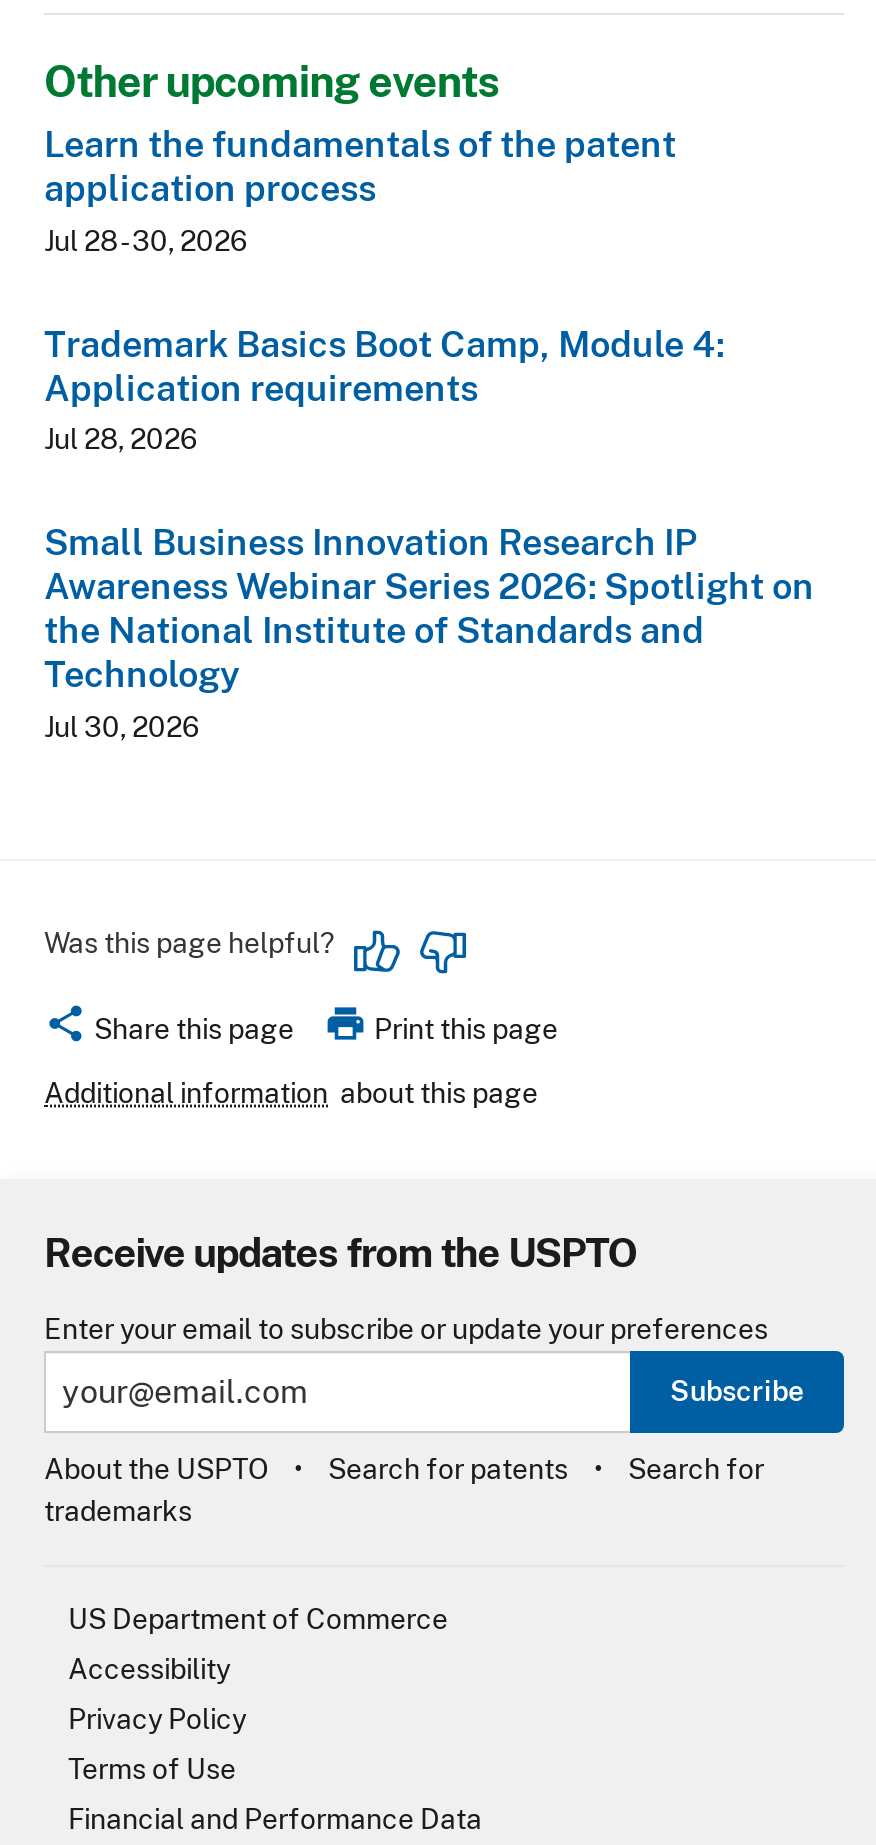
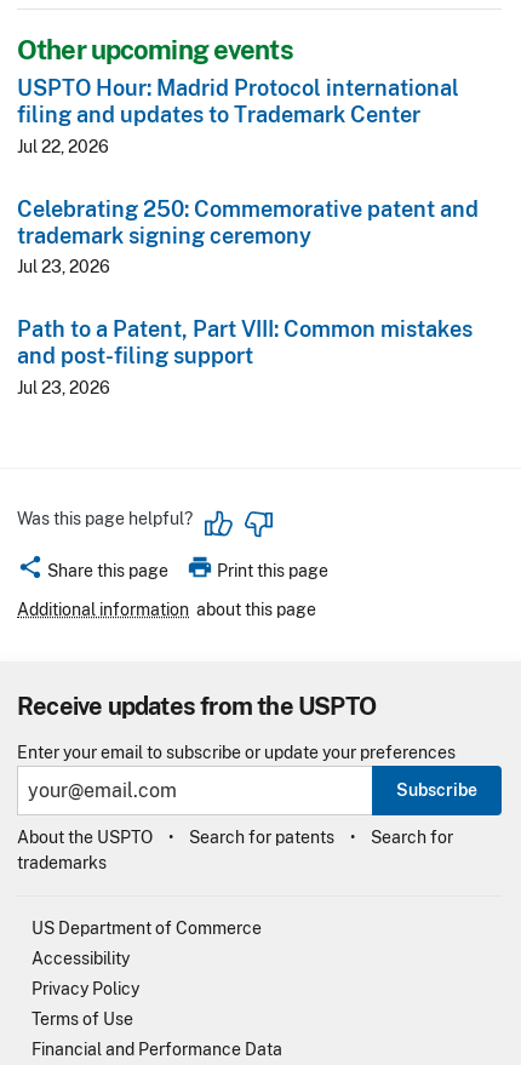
[44,123,676,256] Learn the fundamentals of the patent | application process | Jul 28 - 30, 2026 -> [17,75,459,156] USPTO Hour: Madrid Protocol international | filing and updates to Trademark Center | Jul 22, 2026
[44,322,724,455] Trademark Basics Boot Camp, Module 4: | Application requirements | Jul 28, 2026 -> [17,196,479,276] Celebrating 250: Commemorative patent and | trademark signing ceremony | Jul 23, 2026
[44,521,814,742] Small Business Innovation Research IP | Awareness Webinar Series 2026: Spotlight on | the National Institute of Standards and | Technology | Jul 30, 2026 -> [17,316,473,397] Path to a Patent, Part VIII: Common mistakes | and post-filing support | Jul 23, 2026

